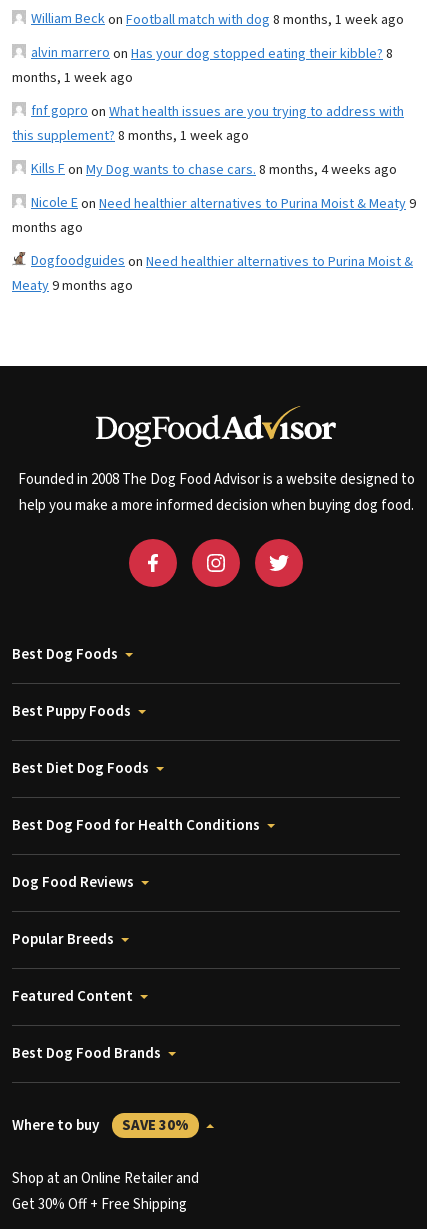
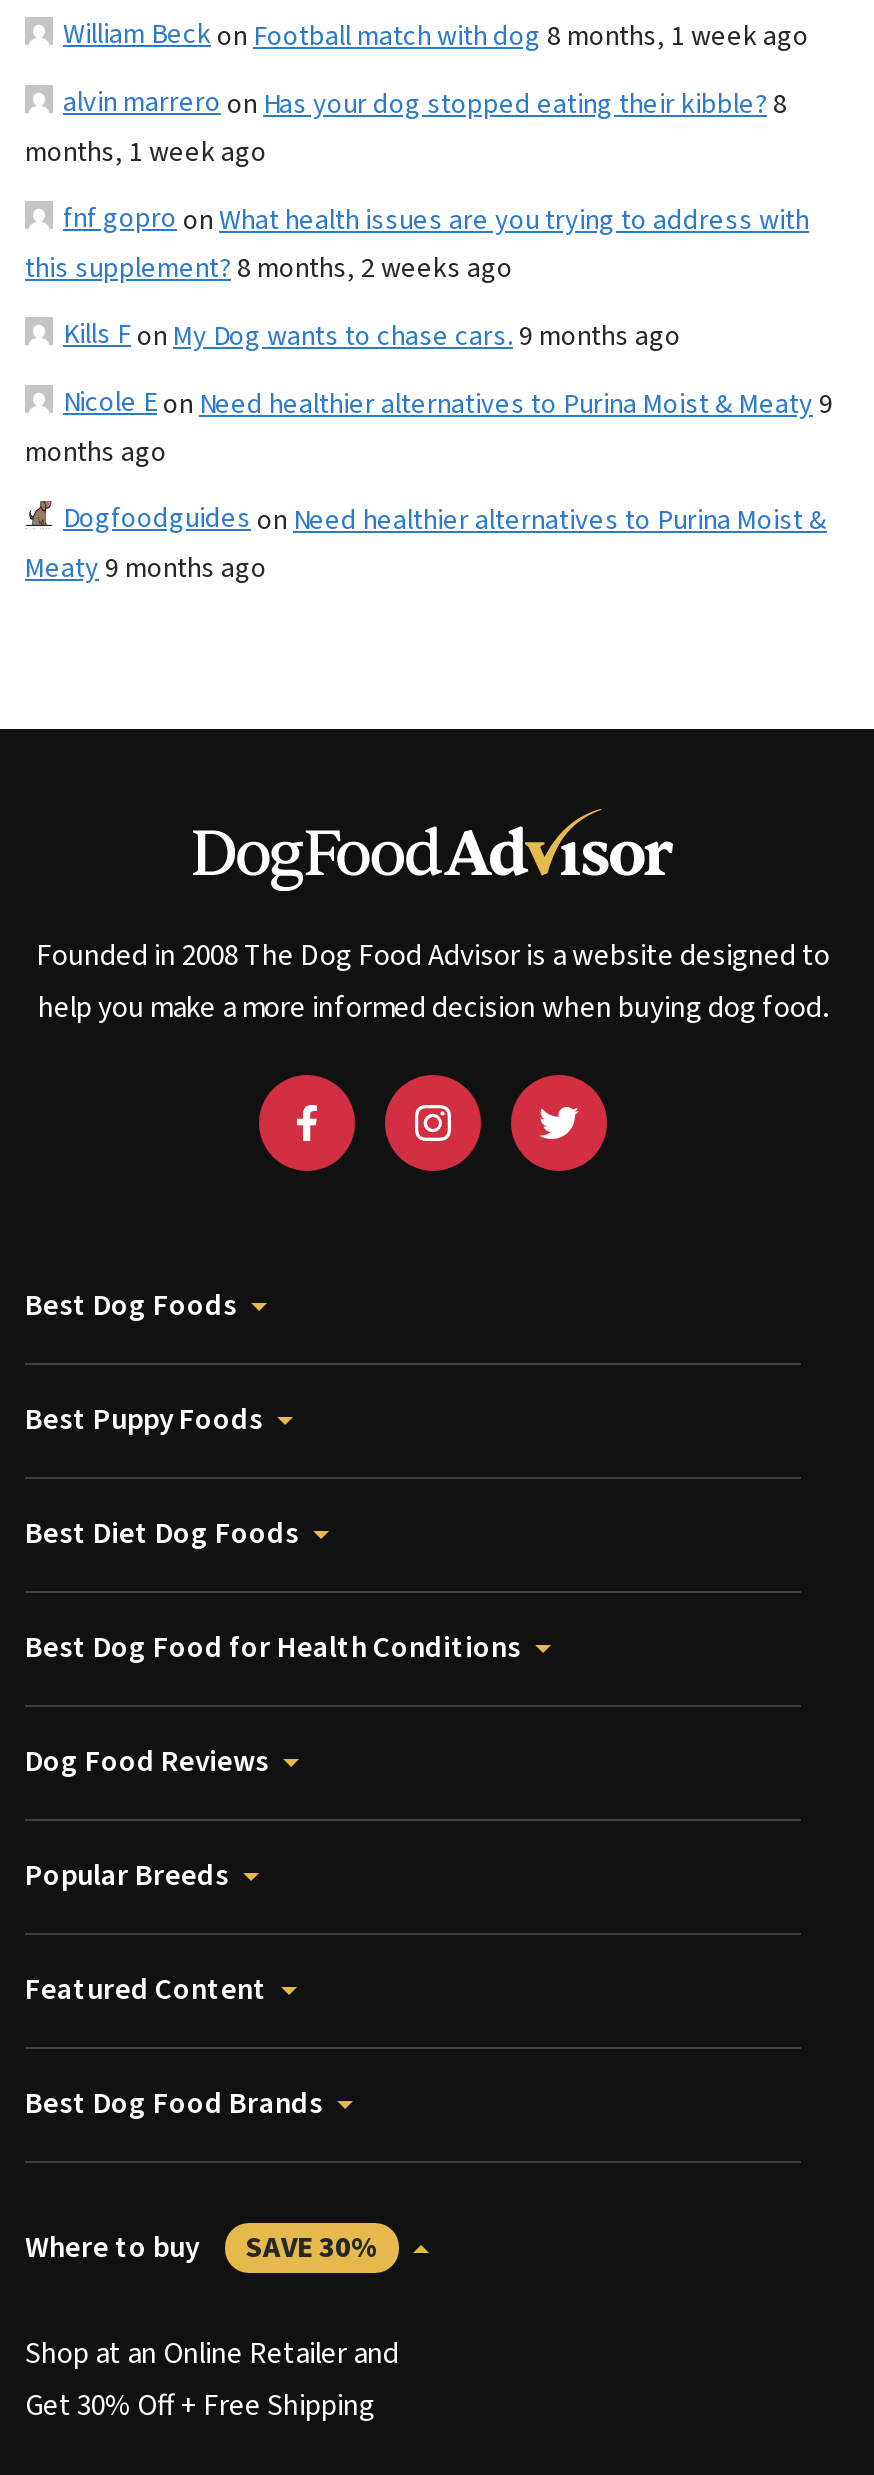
[12,126,249,146] this supplement? 8 months, 1 week ago -> [25,248,513,288] this supplement? 8 months, 2 weeks ago
[31,159,397,180] Kills Fon My Dog wants to chase cars. 8 months, 4 weeks ago -> [63,314,681,356] Kills Fon My Dog wants to chase cars. 9 months ago

